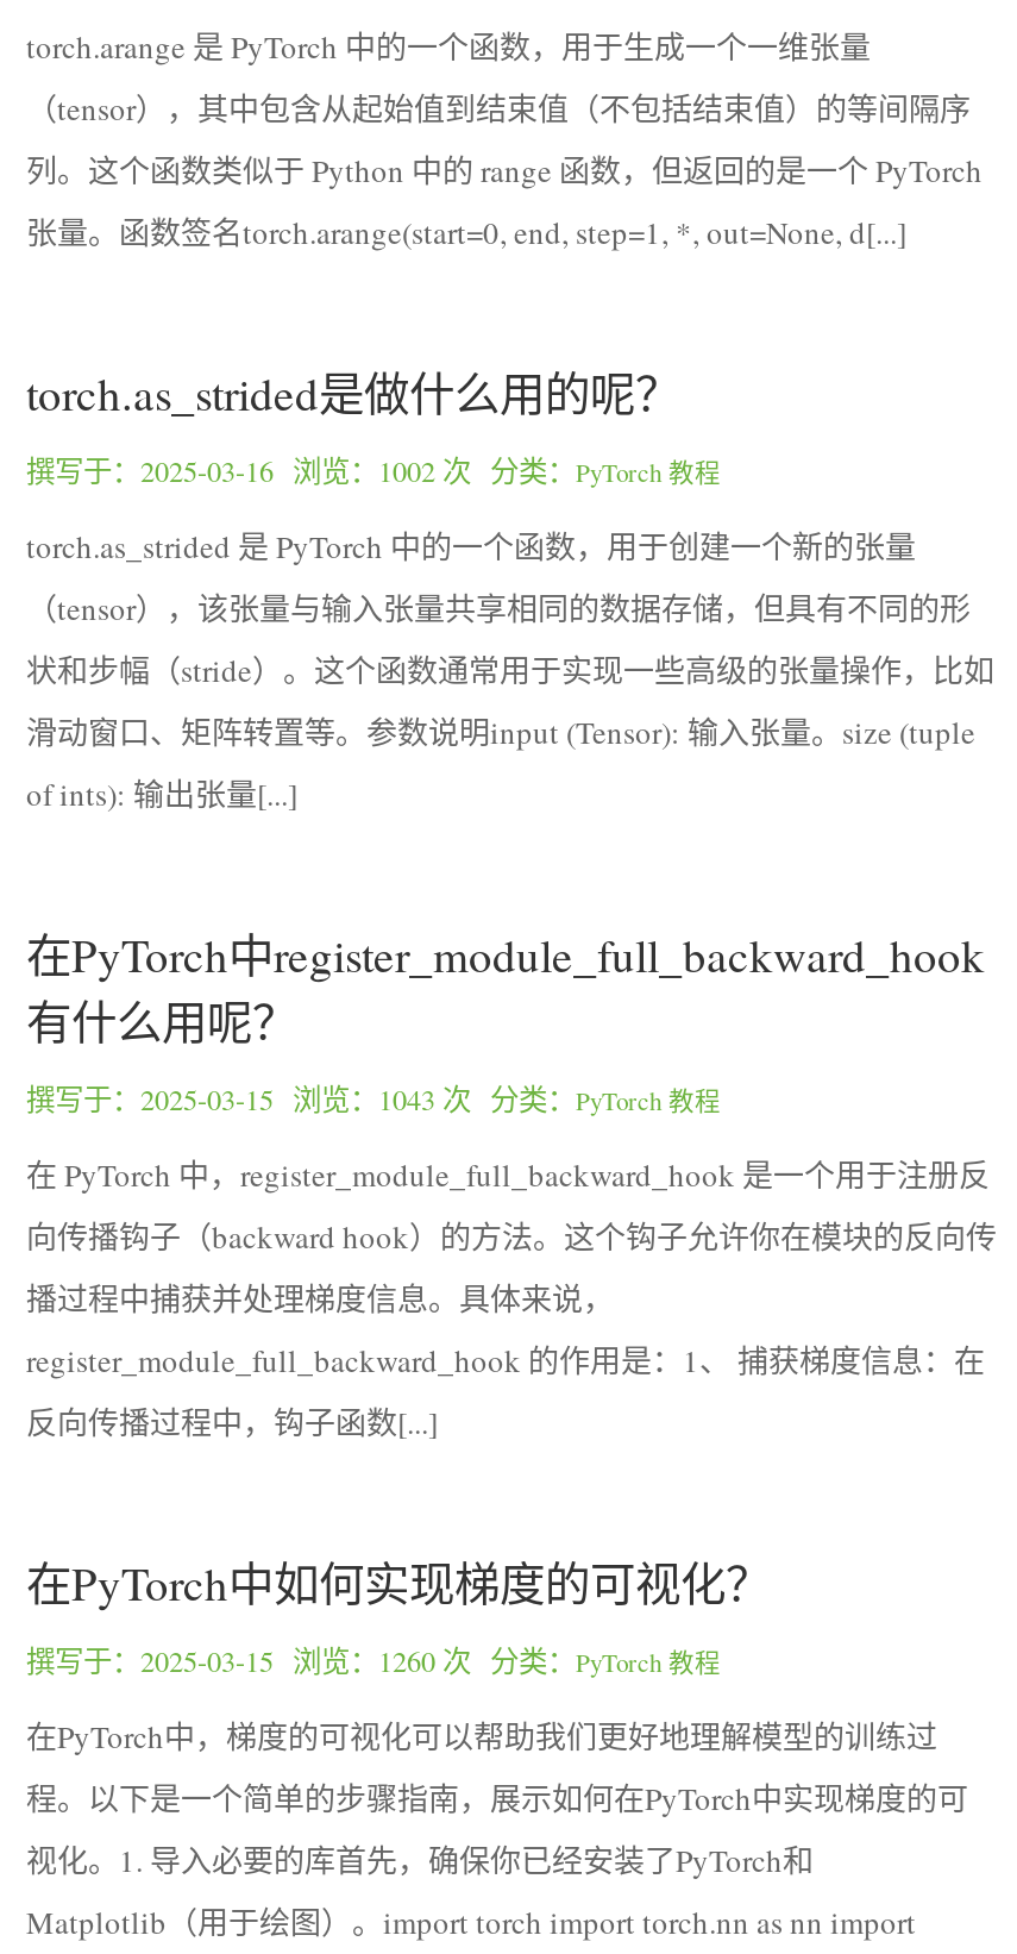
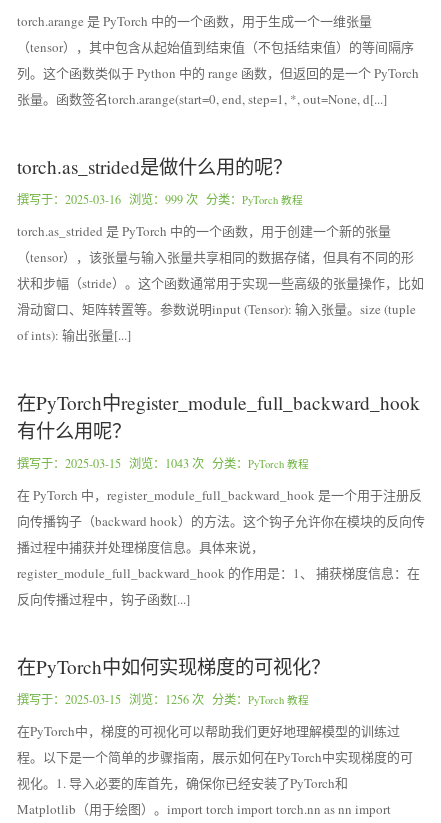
[26,450,721,488] 撰写于：2025-03-16浏览：1002 次 分类：PyTorch 教程 -> [17,190,303,206] 撰写于：2025-03-16浏览：999 次 分类：PyTorch 教程
[26,1640,721,1678] 撰写于：2025-03-15浏览：1260 次 分类：PyTorch 教程 -> [17,690,309,706] 撰写于：2025-03-15浏览：1256 次 分类：PyTorch 教程

